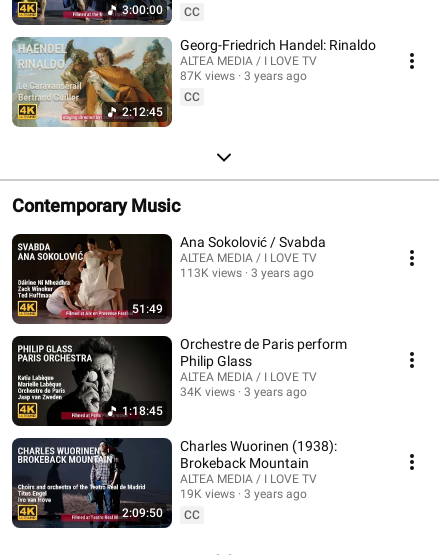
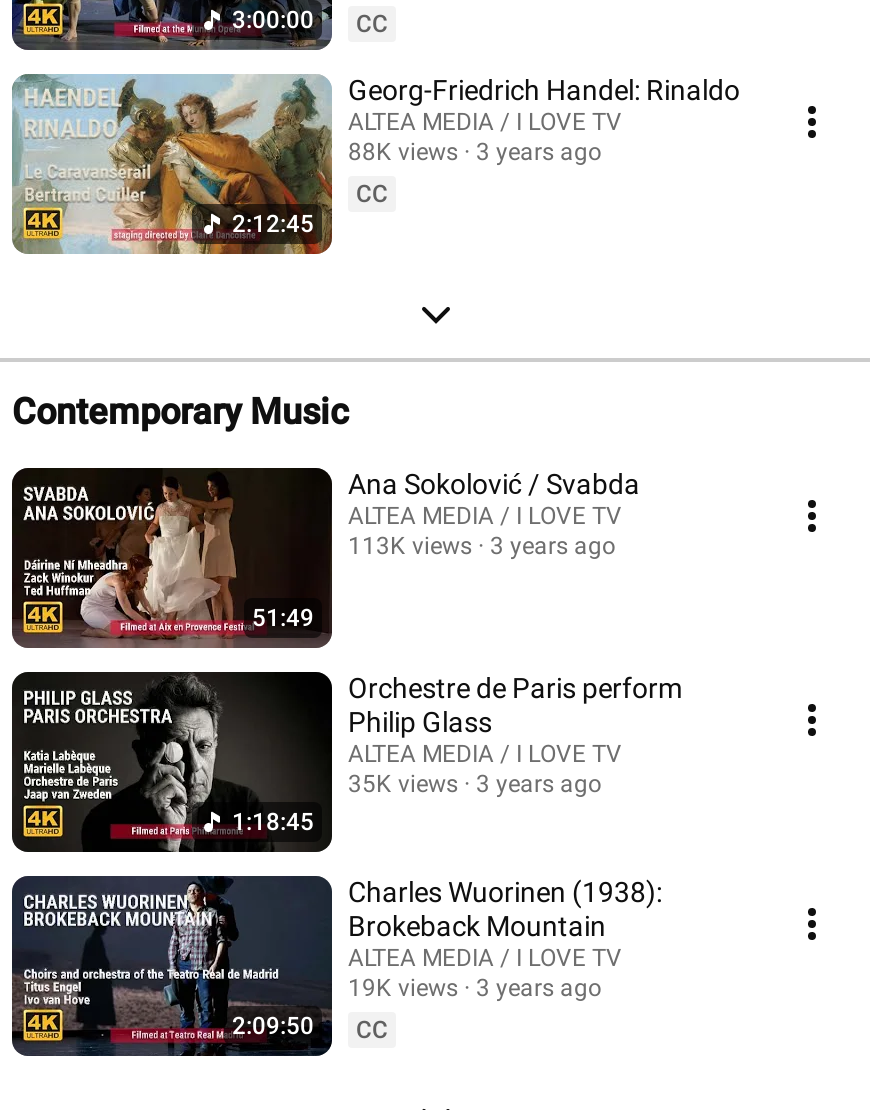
[180,68,307,82] 87K views 3 years ago -> [348,137,602,165] 88K views 3 years ago
[180,384,307,398] 34K views 3 years ago -> [348,769,602,797] 35K views 3 years ago

